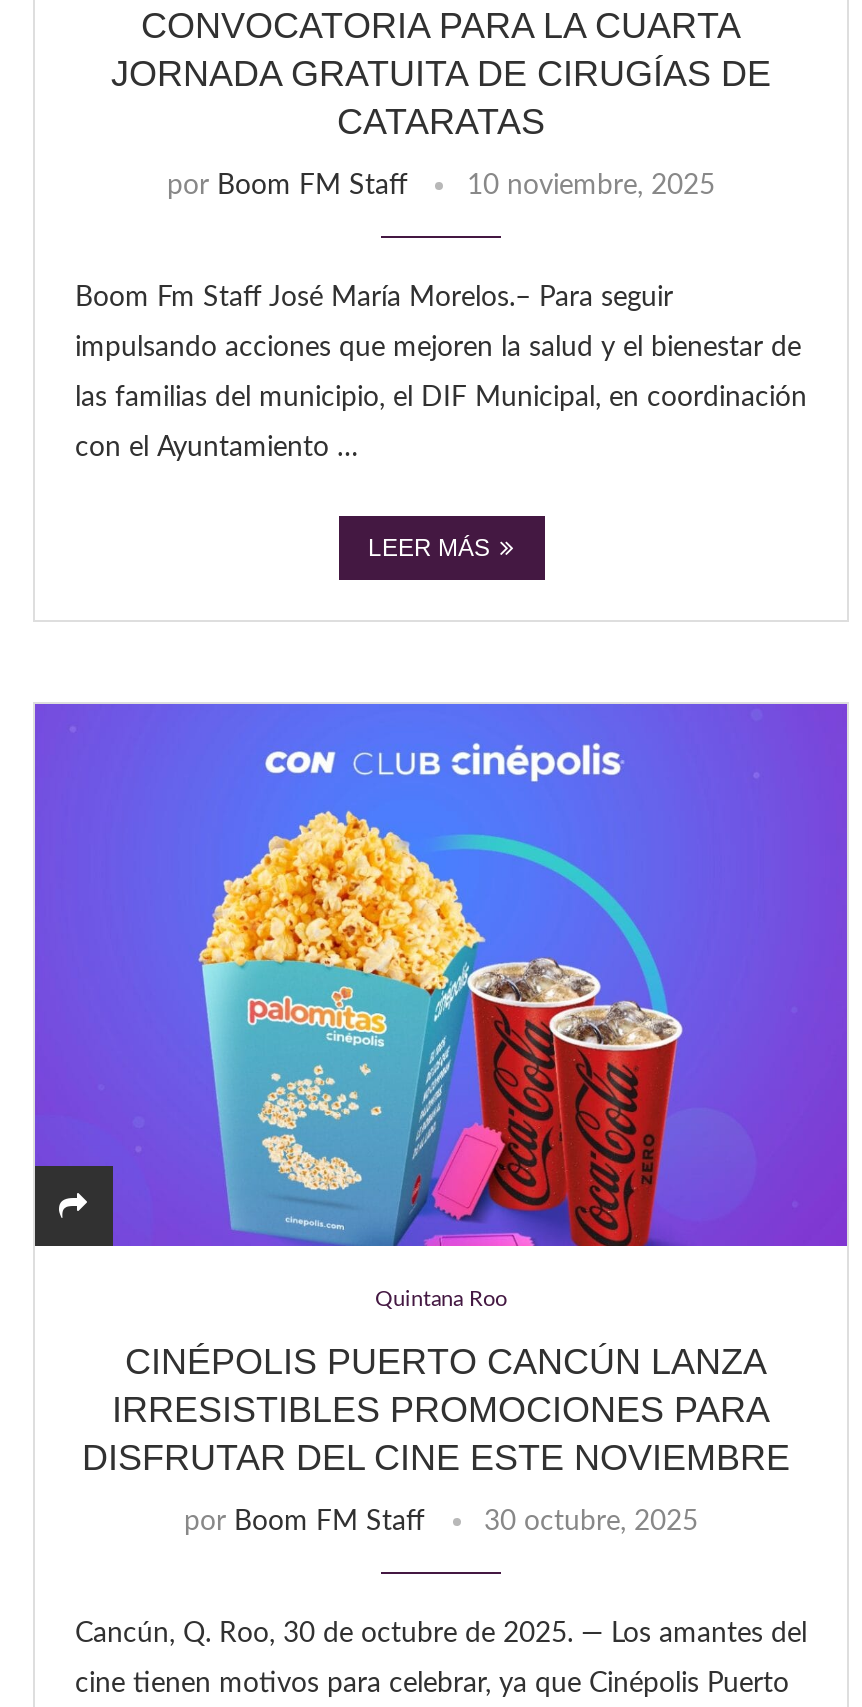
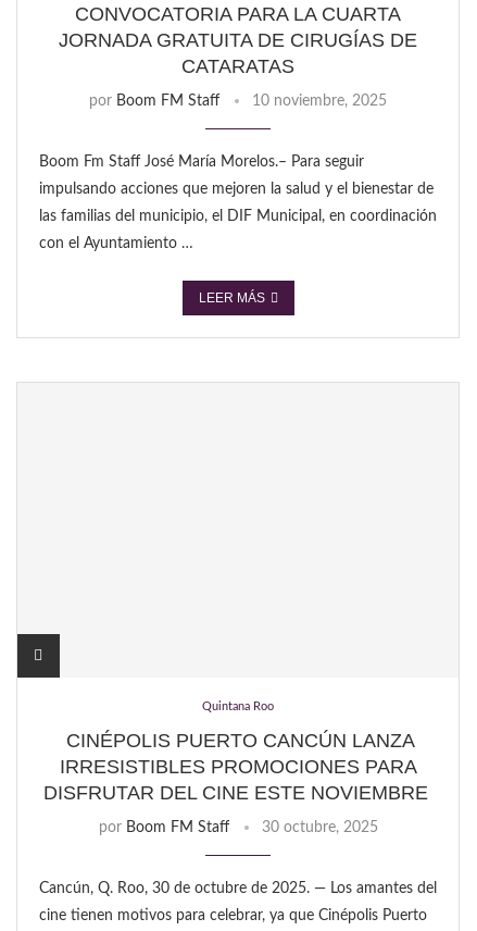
[33,702,849,1248] [image] -> none

